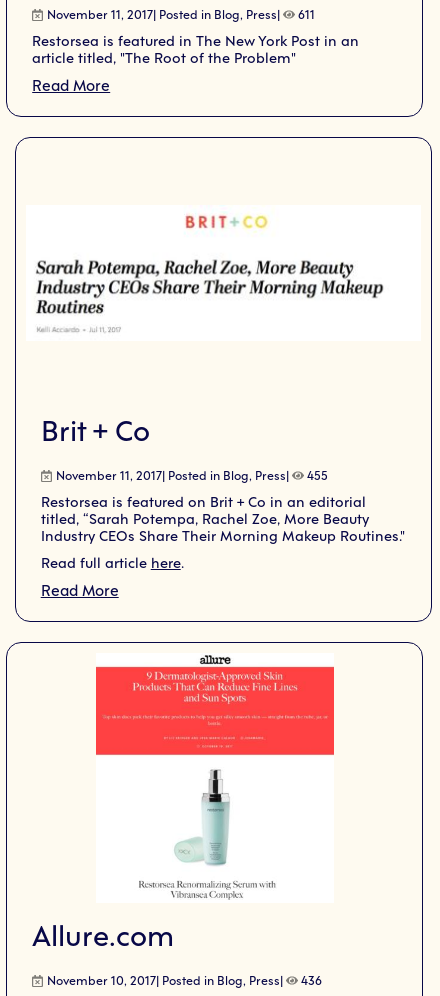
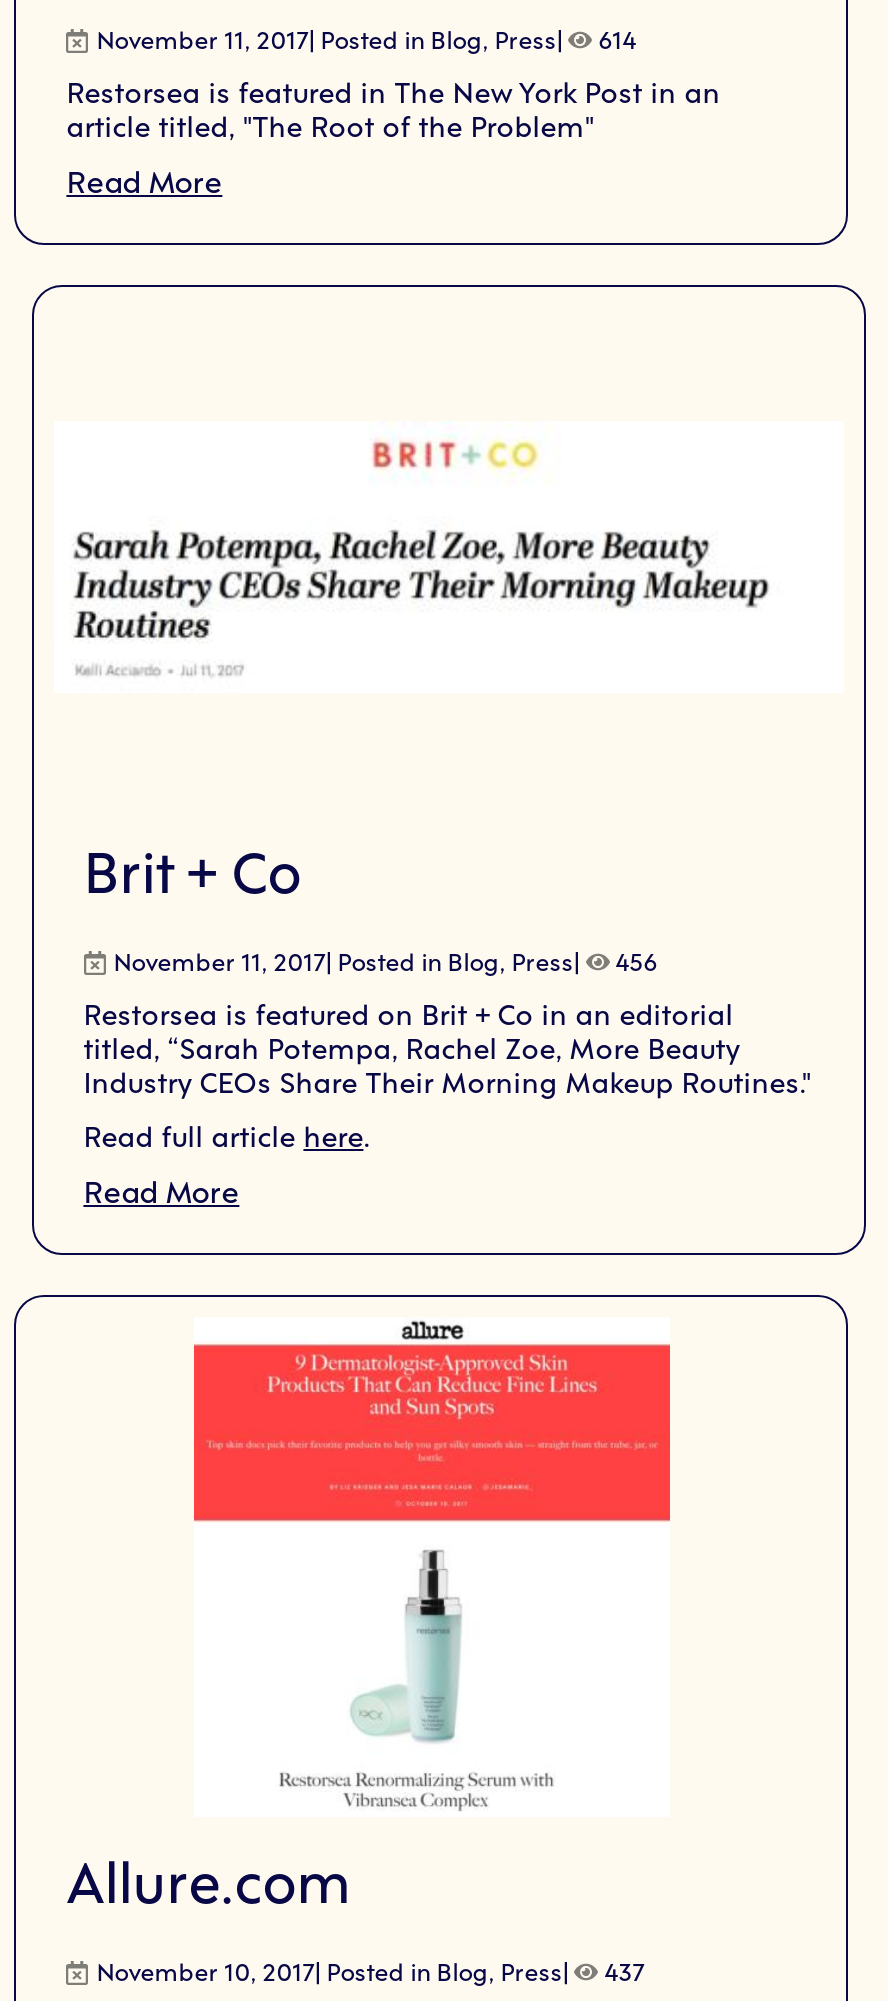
[295,10,315,22] 611 -> [592,31,636,55] 614
[304,471,328,483] 455 -> [609,953,657,977] 456
[298,976,322,988] 436 -> [598,1963,644,1987] 437

